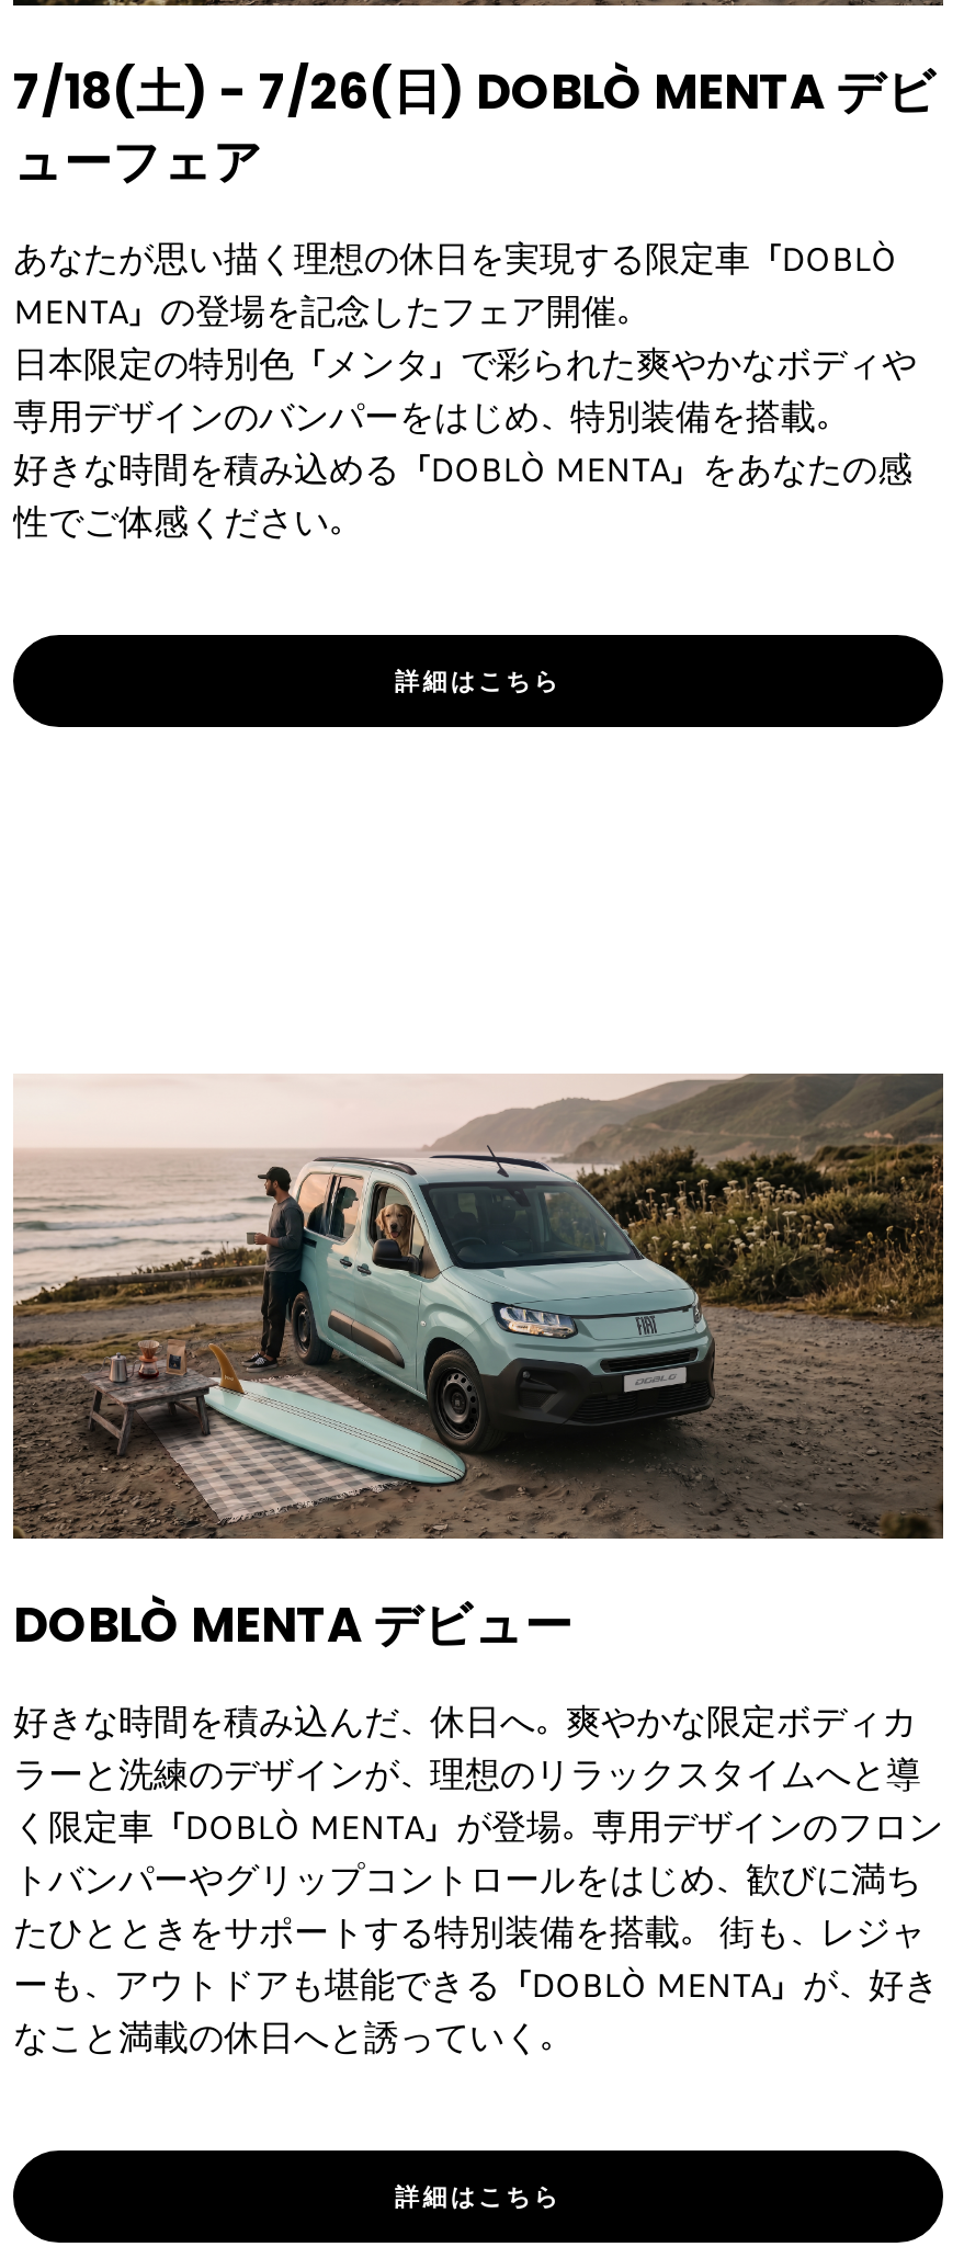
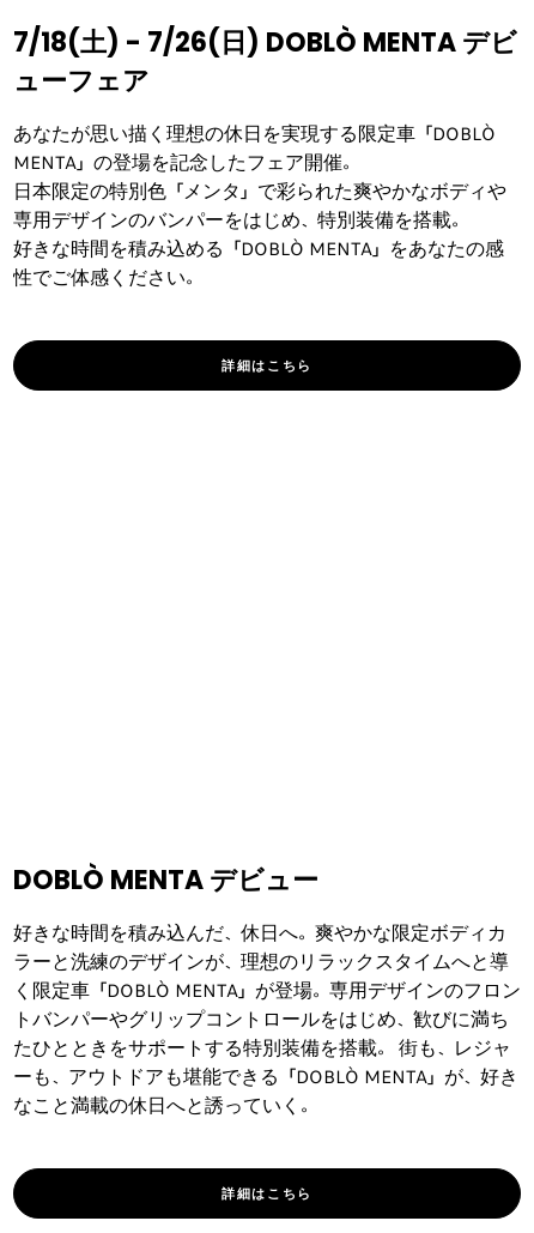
[11,1070,945,1542] [image] -> none

